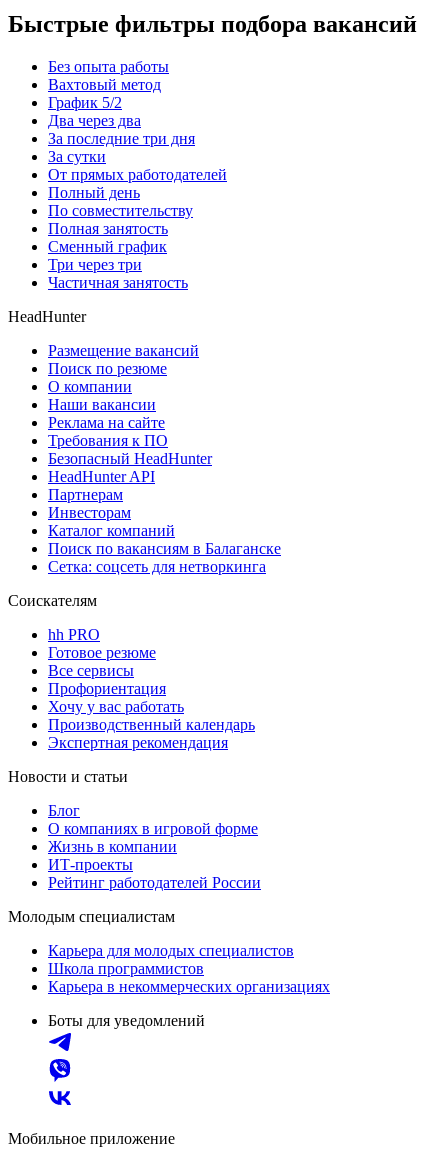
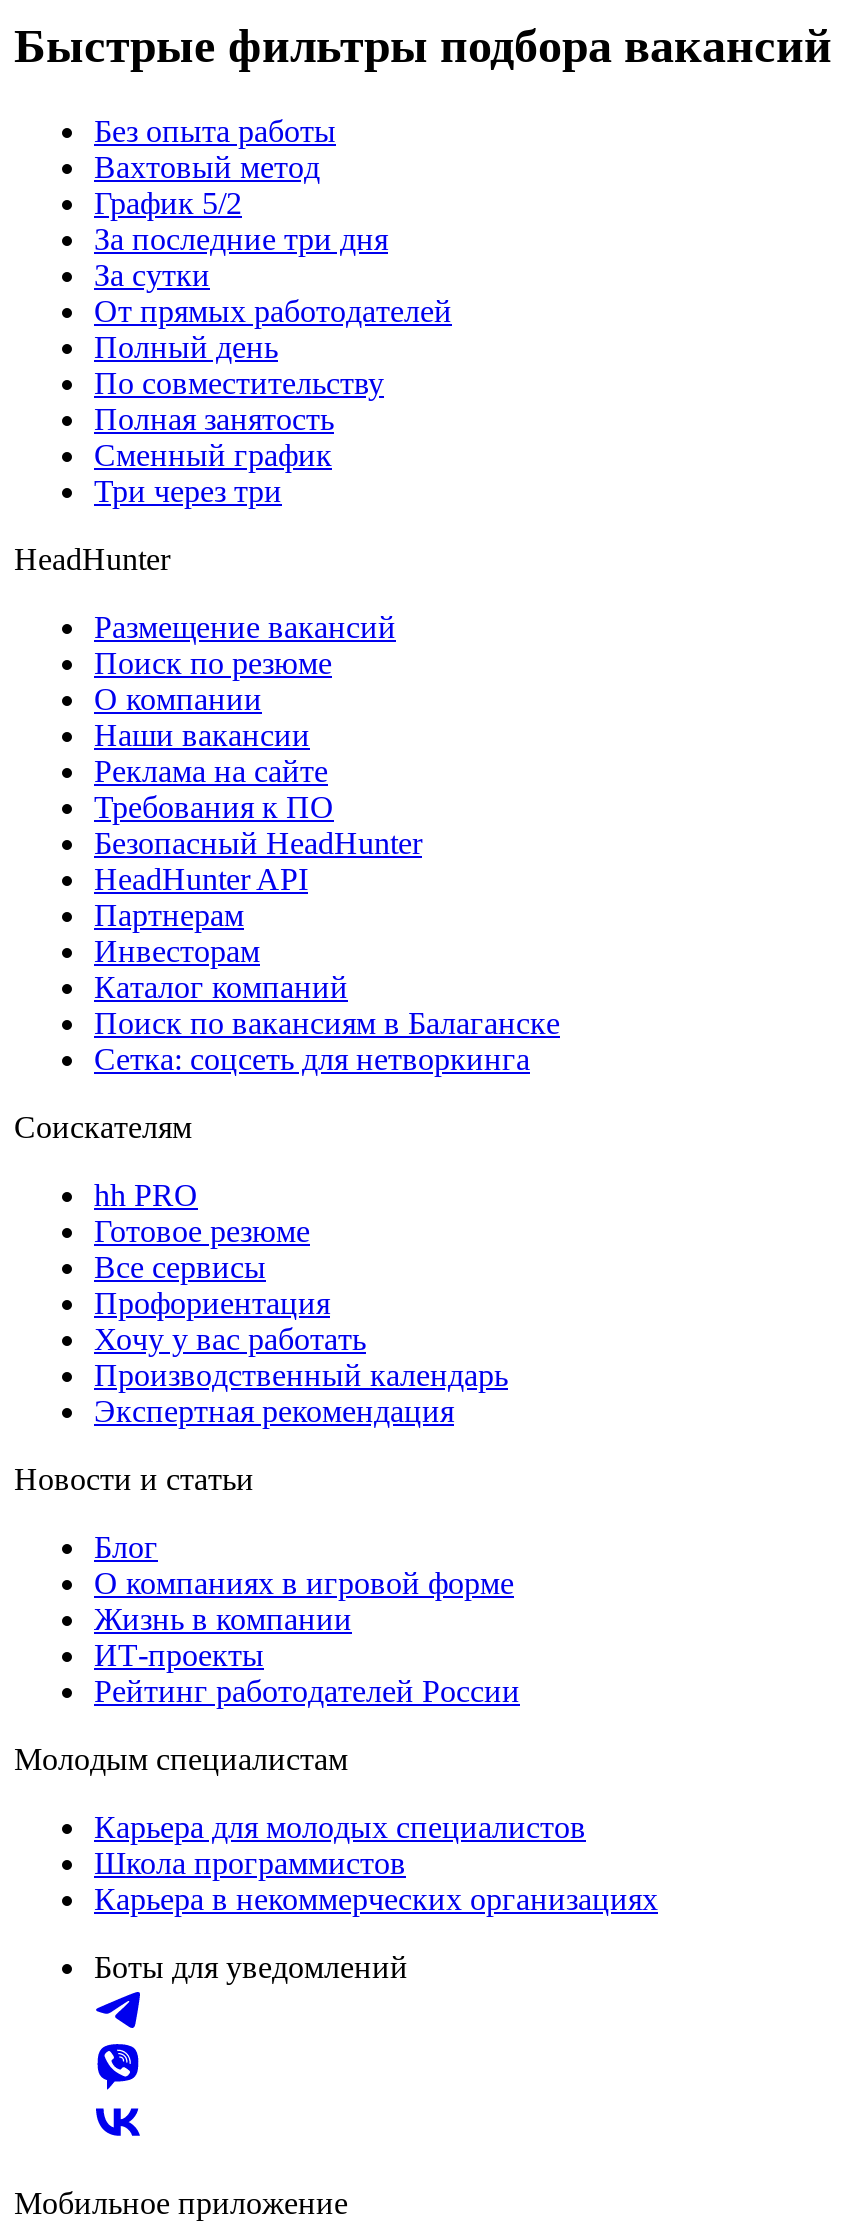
[48,112,141,129] Два через два -> none
[48,274,188,291] Частичная занятость -> none

